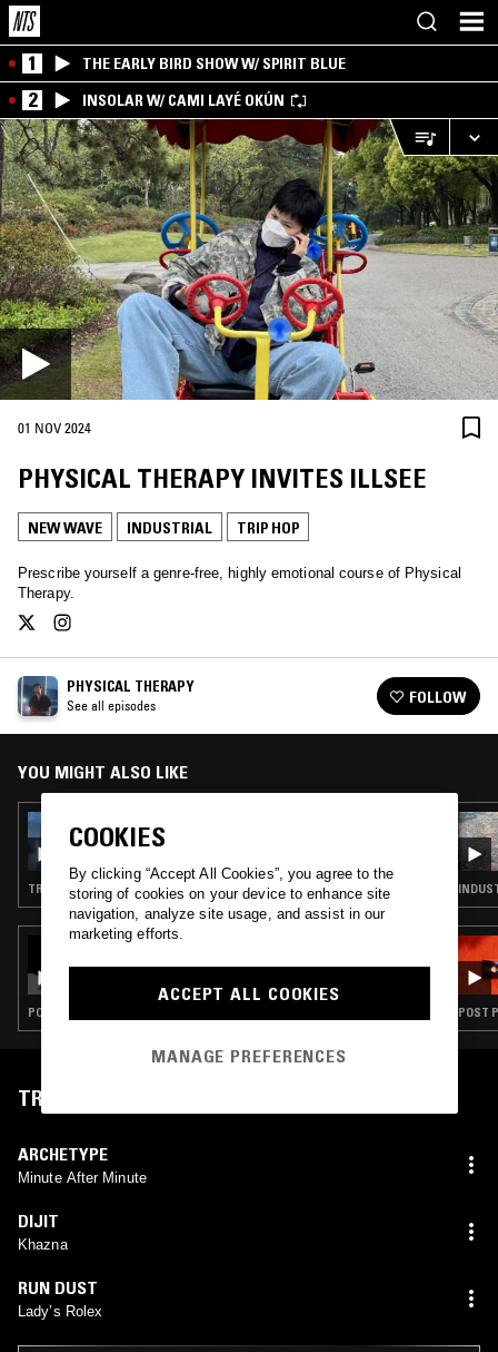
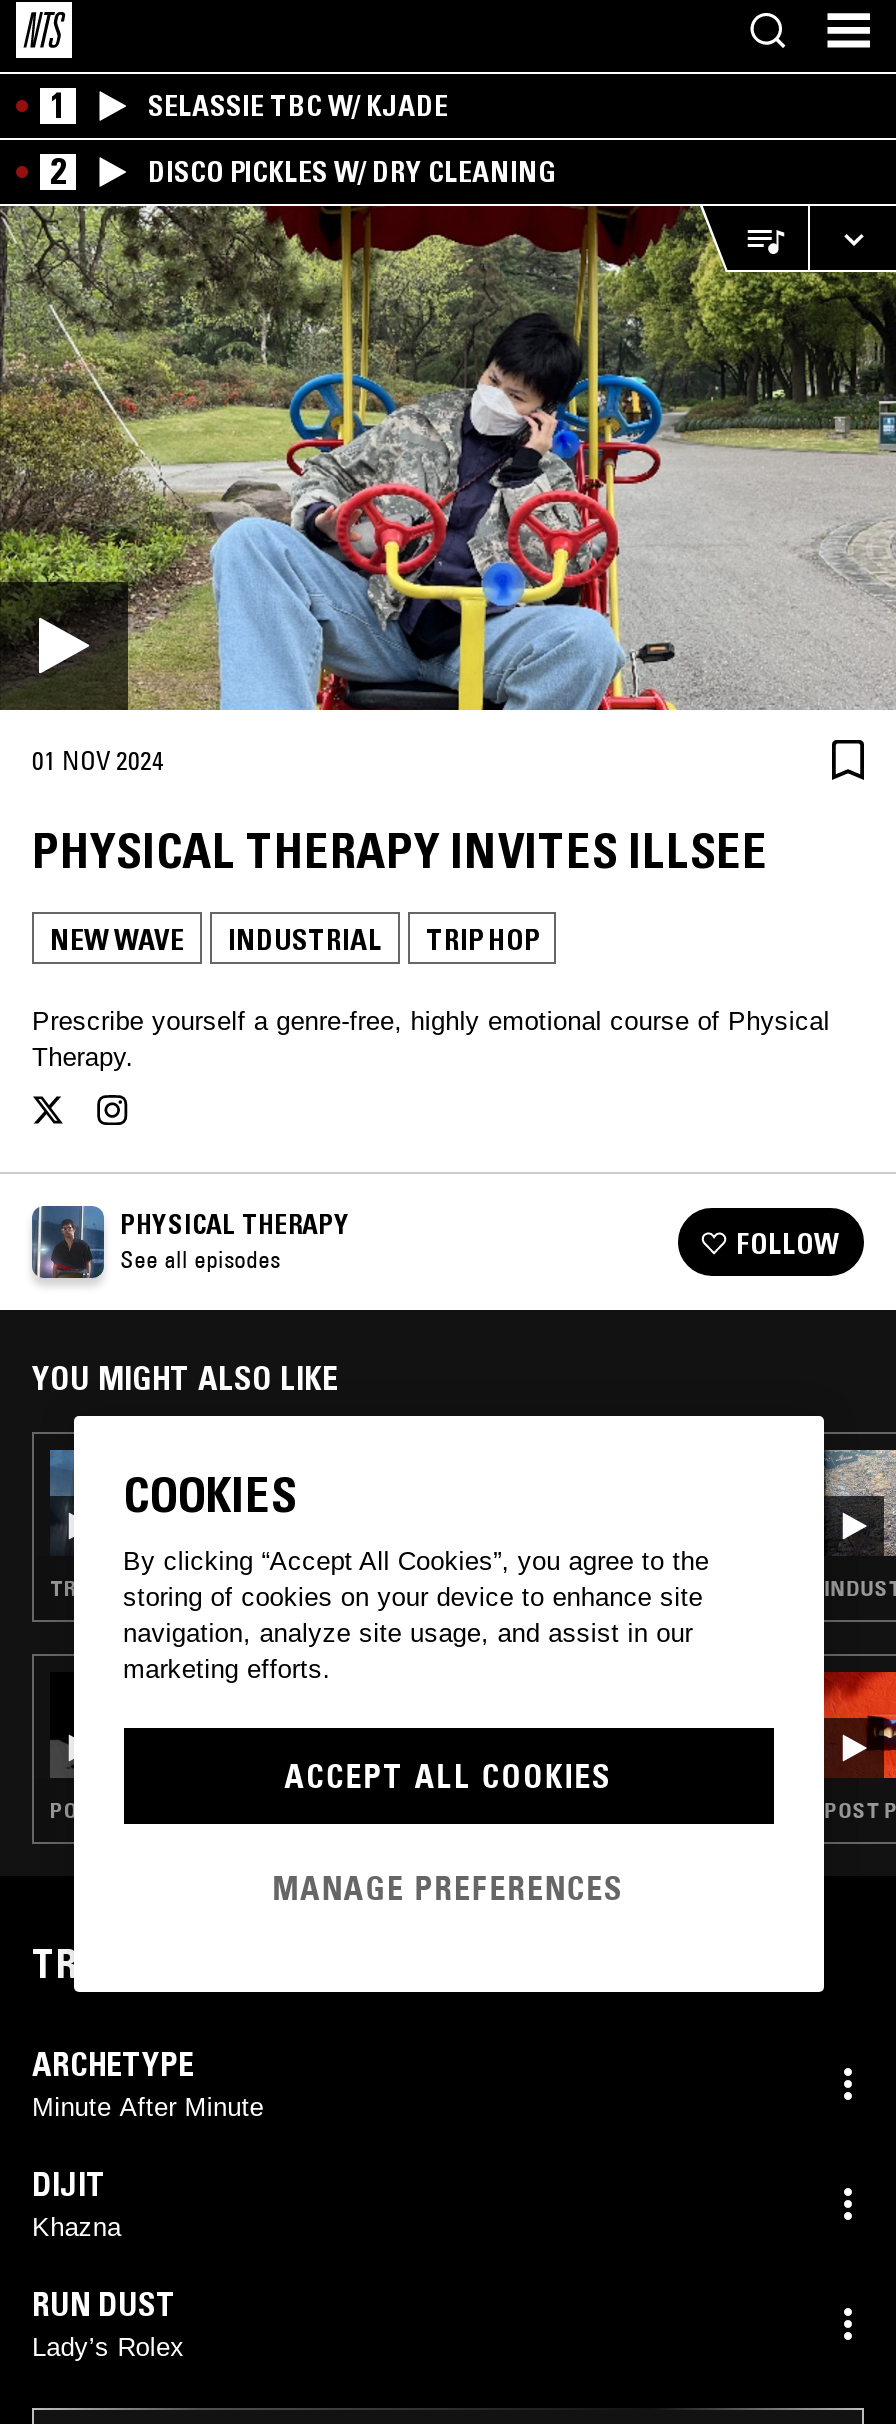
[82,53,346,74] THE EARLY BIRD SHOW W/ SPIRIT BLUE -> [148,88,448,124] SELASSIE TBC W/ KJADE
[82,90,285,110] INSOLAR W/ CAMI LAYÉ OKÚN -> [148,154,556,190] DISCO PICKLES W/ DRY CLEANING

